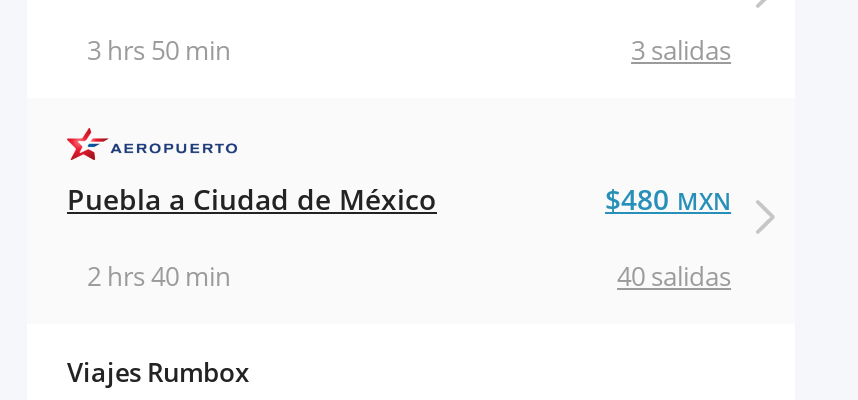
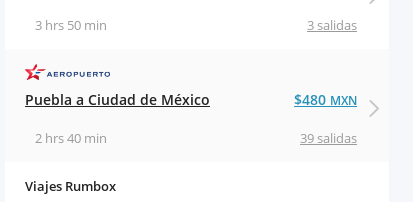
[617,258,731,294] 40 salidas -> [300,129,357,147] 39 salidas

